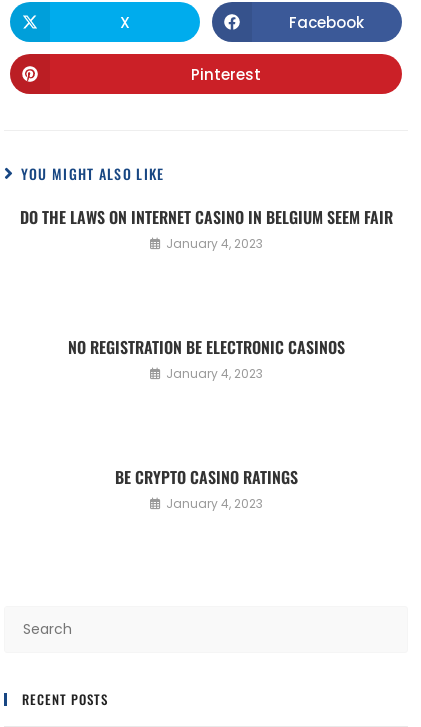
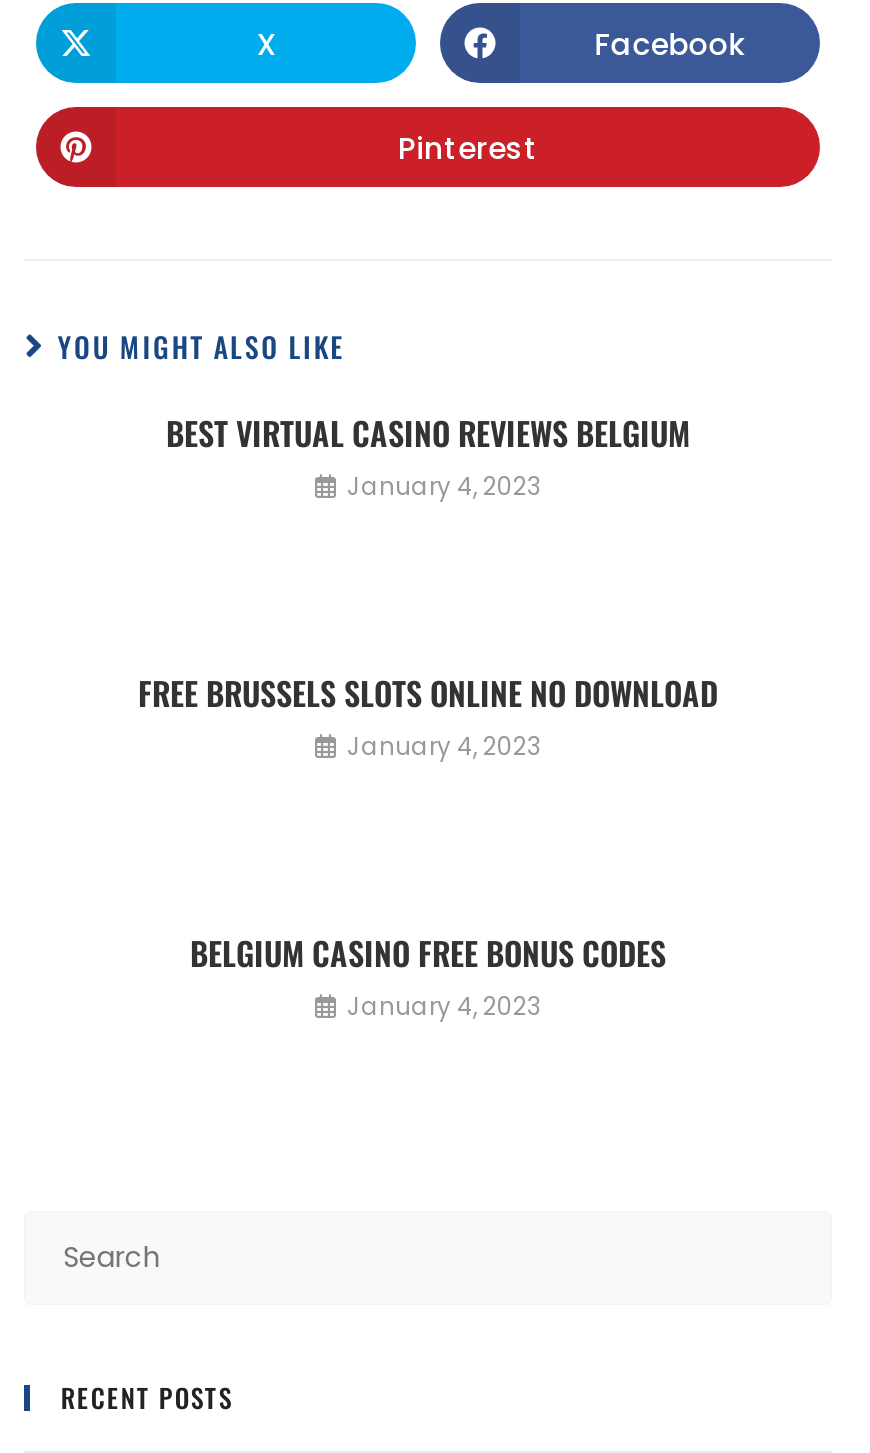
[19,205,392,229] DO THE LAWS ON INTERNET CASINO IN BELGIUM SEEM FAIR -> [166,409,690,457] BEST VIRTUAL CASINO REVIEWS BELGIUM
[67,335,344,359] NO REGISTRATION BE ELECTRONIC CASINOS -> [138,669,718,717] FREE BRUSSELS SLOTS ONLINE NO DOWNLOAD
[114,465,297,489] BE CRYPTO CASINO RATINGS -> [190,929,666,977] BELGIUM CASINO FREE BONUS CODES

